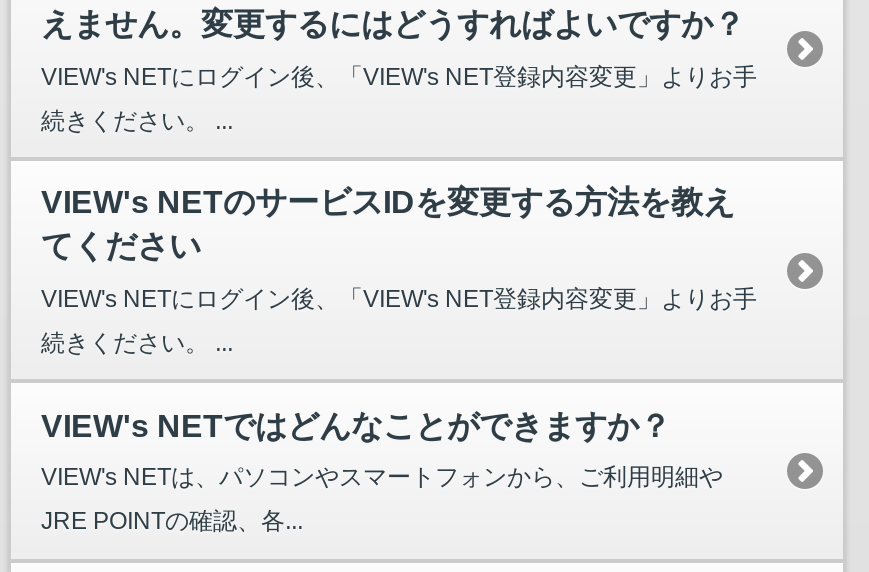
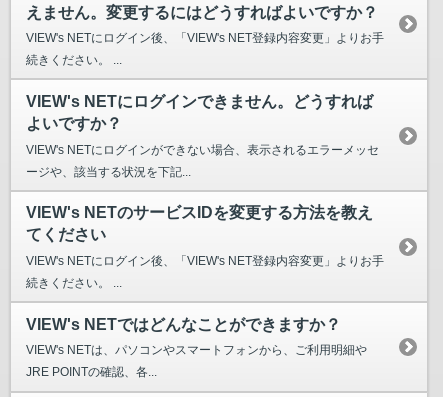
none -> [26,93,379,179] VIEW's NETにログインできません。どうすれば | よいですか？ | VIEW's NETにログインができない場合、表示されるエラーメッセ | ージや、該当する状況を下記...

